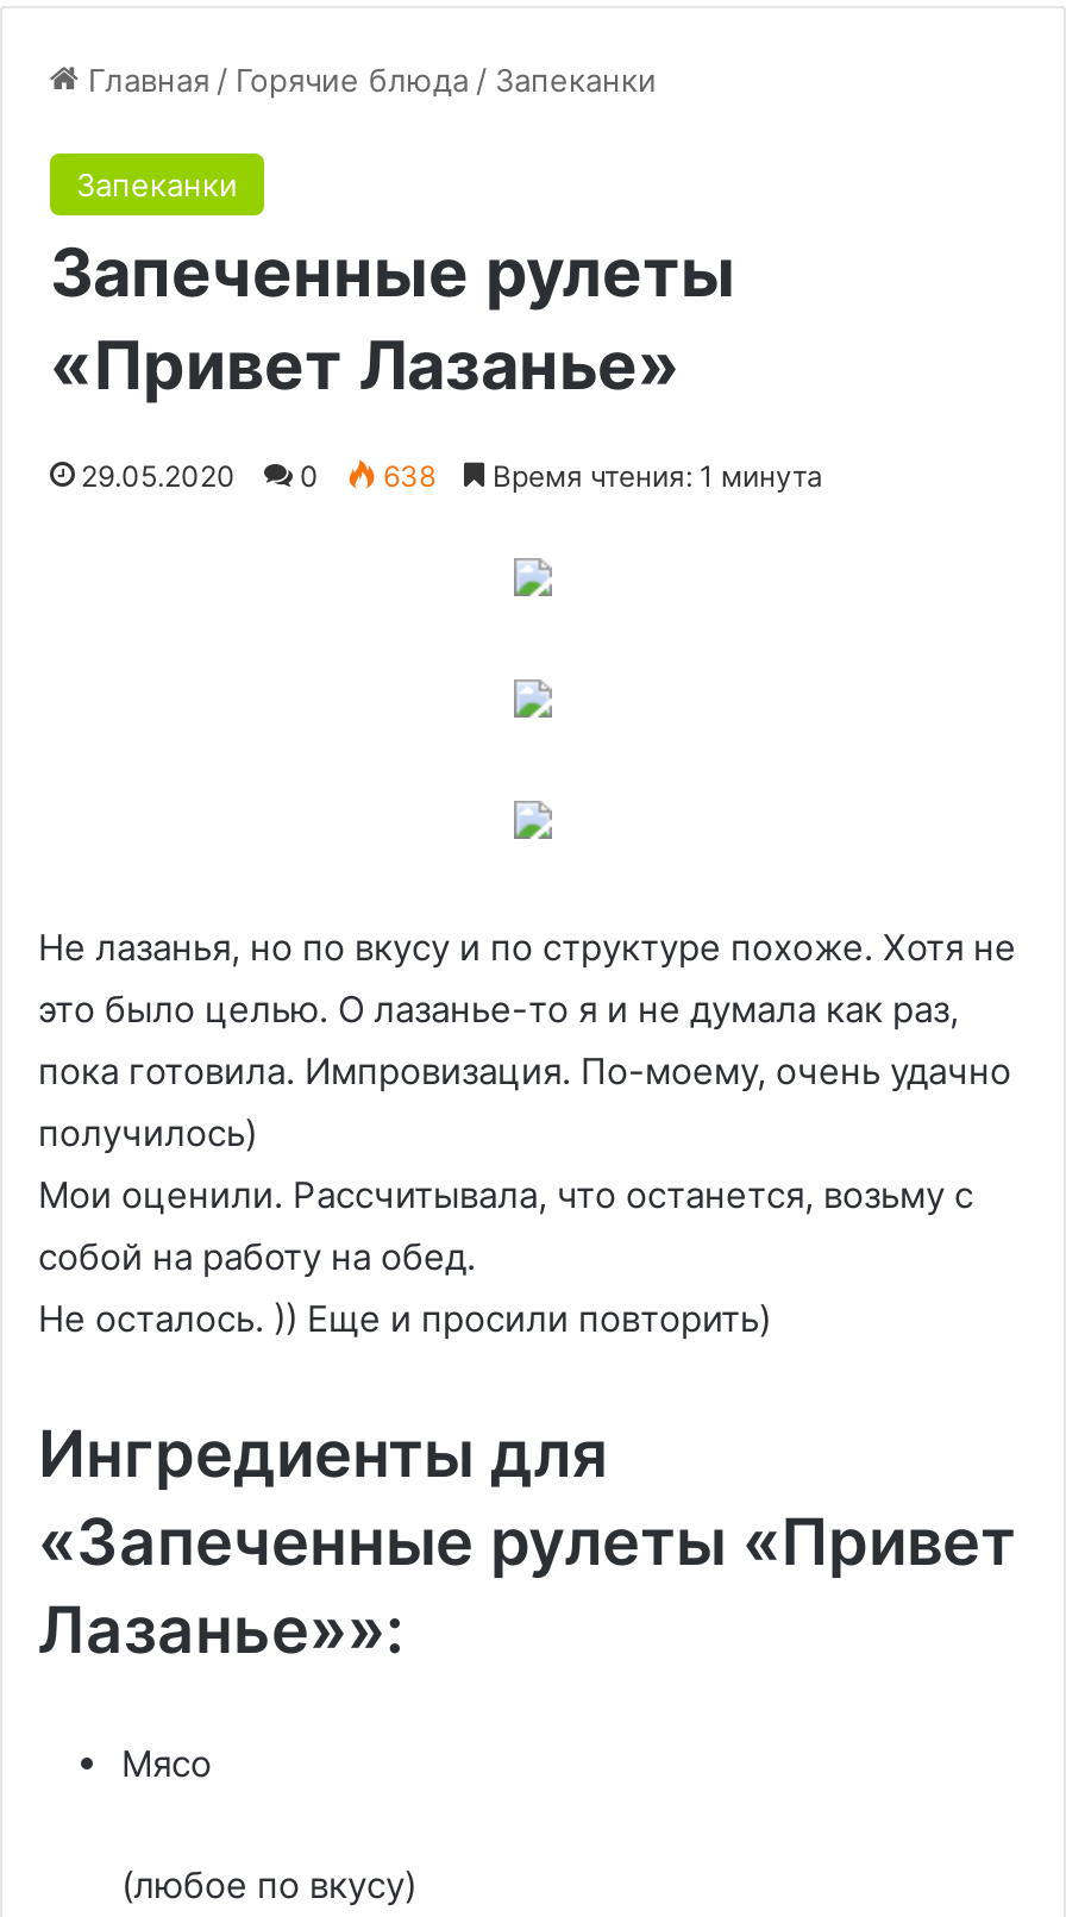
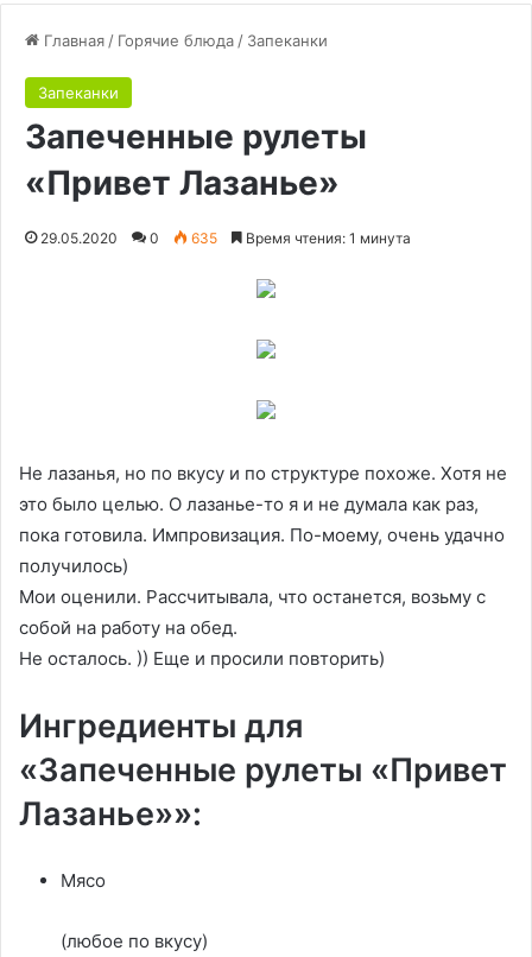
[81,458,823,494] 29.05.2020 0 638 Время чтения: 1 минута -> [40,229,411,247] 29.05.2020 0 635 Время чтения: 1 минута

